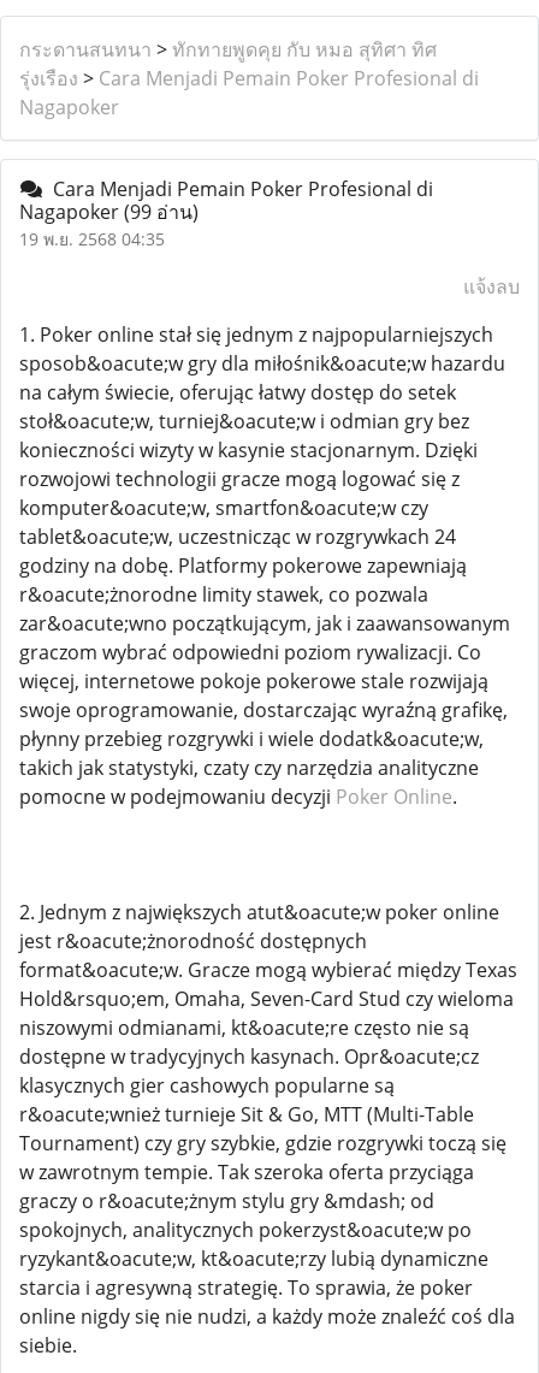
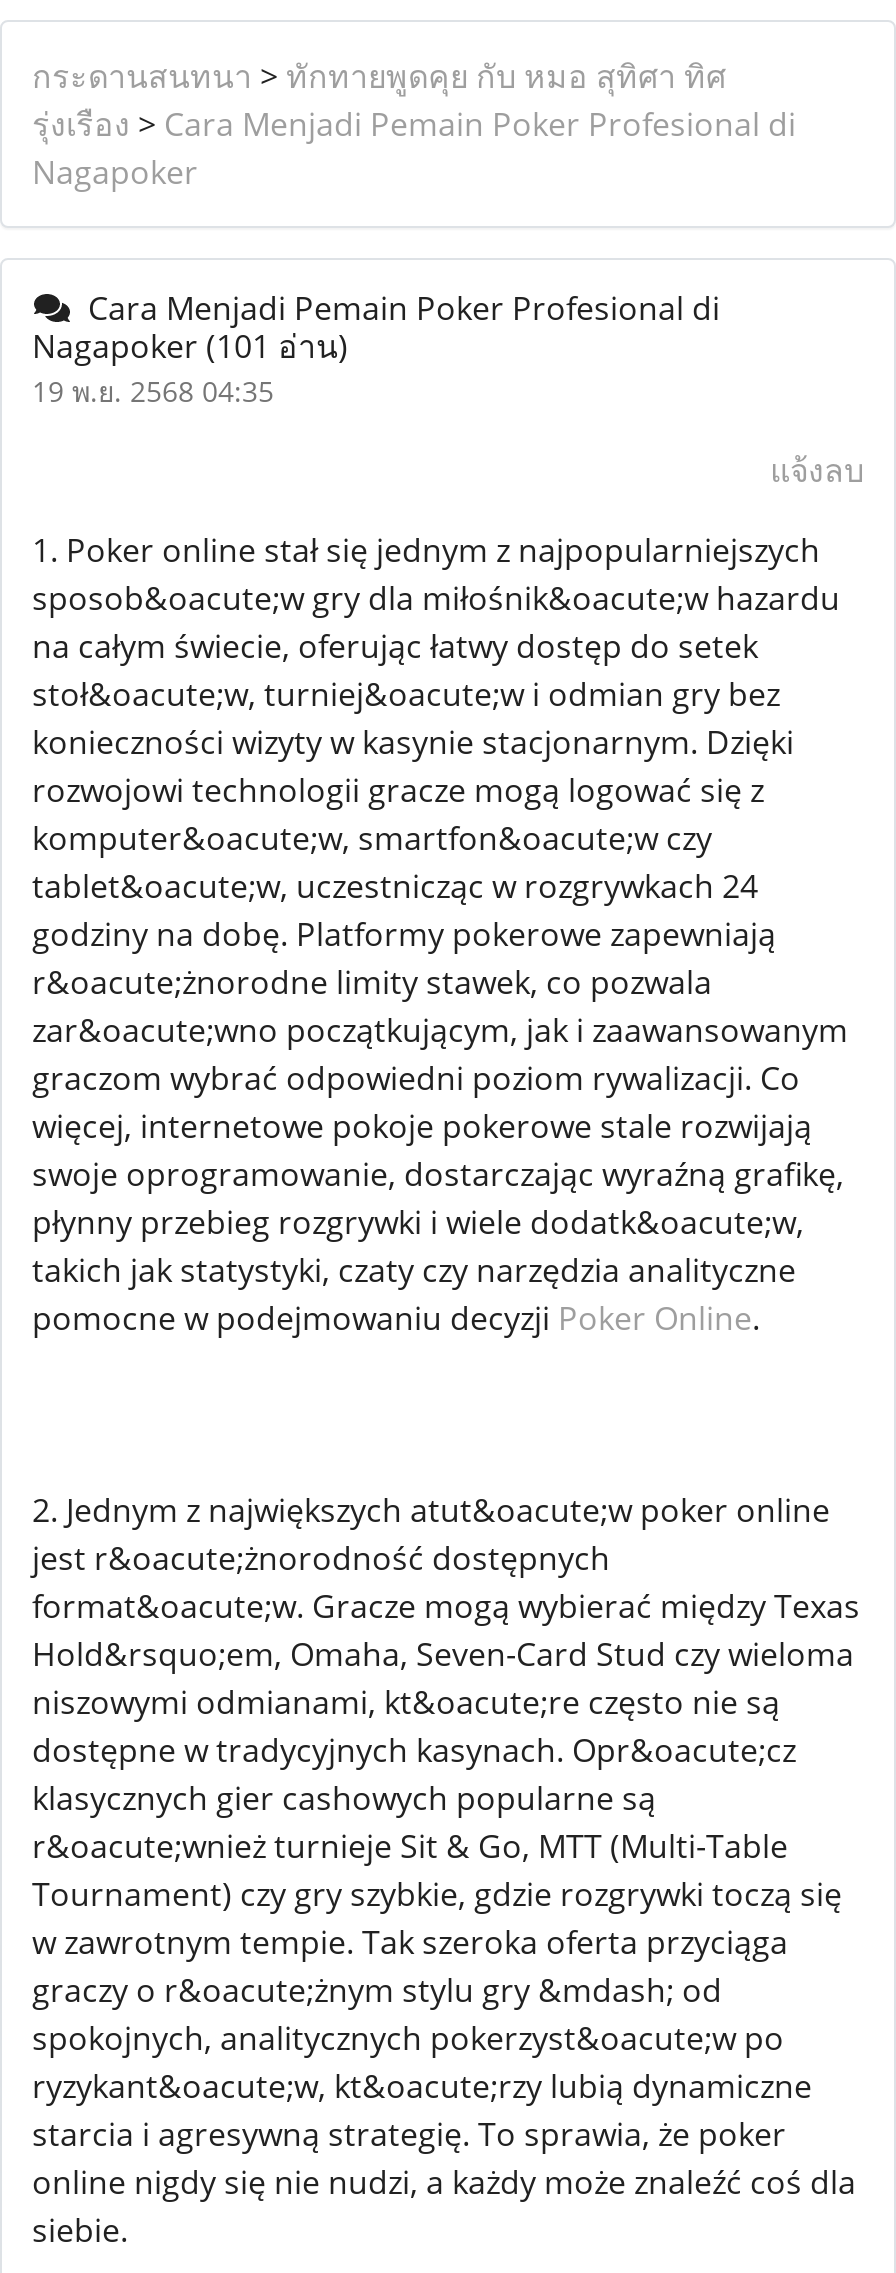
[19,199,199,225] Nagapoker (99 อ่าน) -> [32,324,348,368] Nagapoker (101 อ่าน)

